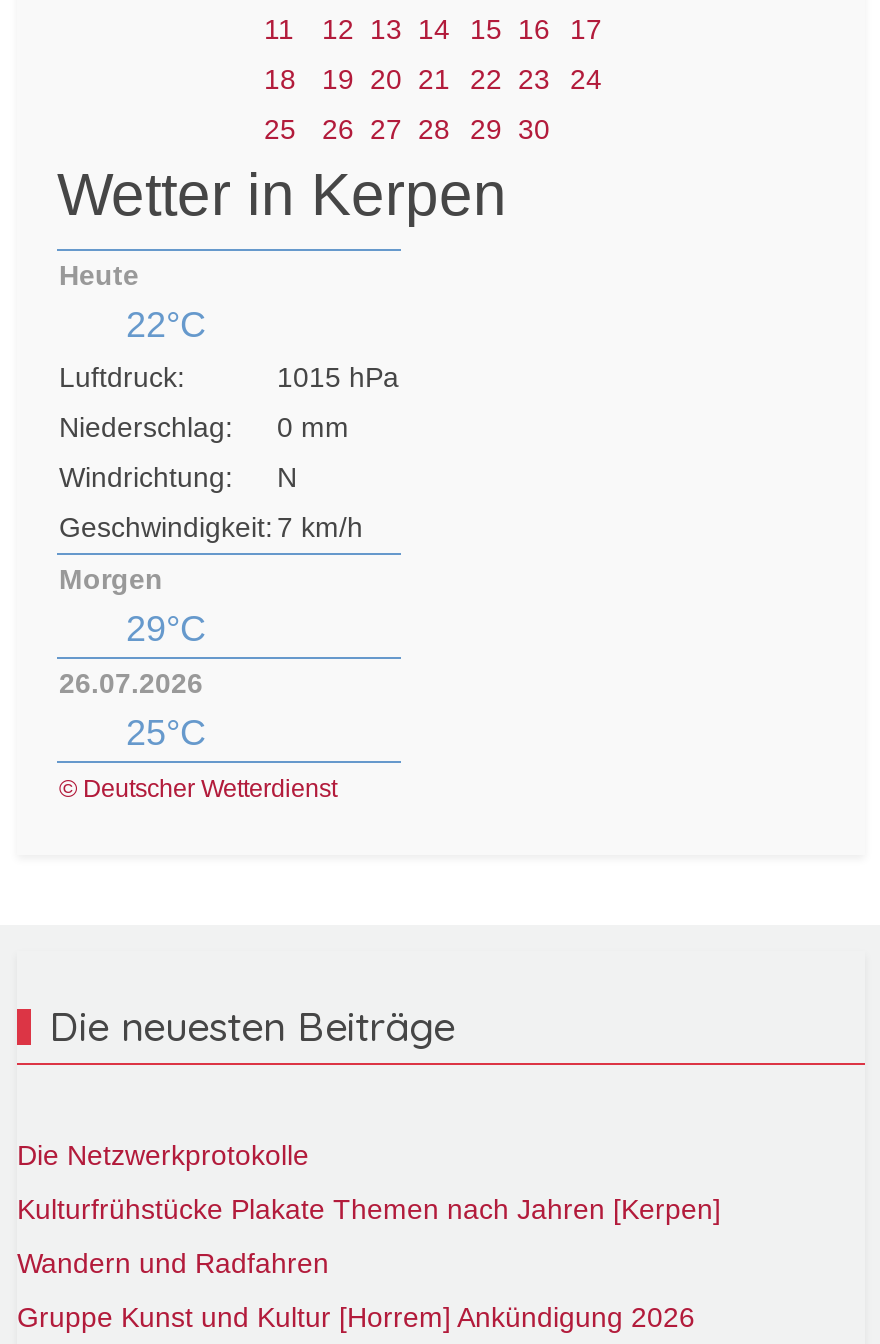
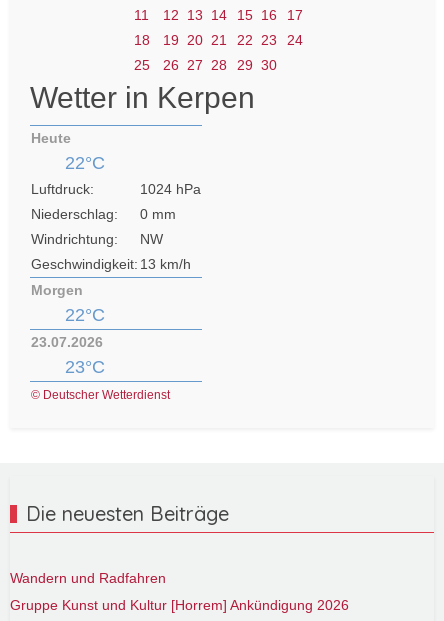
[277,362,399,394] 1015 hPa -> [140,181,201,197] 1024 hPa
[277,462,297,494] N -> [140,231,163,247] NW
[59,512,363,544] Geschwindigkeit: 7 km/h -> [31,256,191,272] Geschwindigkeit: 13 km/h
[59,610,206,754] 29°C | 26.07.2026 | 25°C -> [31,305,104,377] 22°C | 23.07.2026 | 23°C
[17,1139,721,1225] Die Netzwerkprotokolle | Kulturfrühstücke Plakate Themen nach Jahren [Kerpen] -> none

